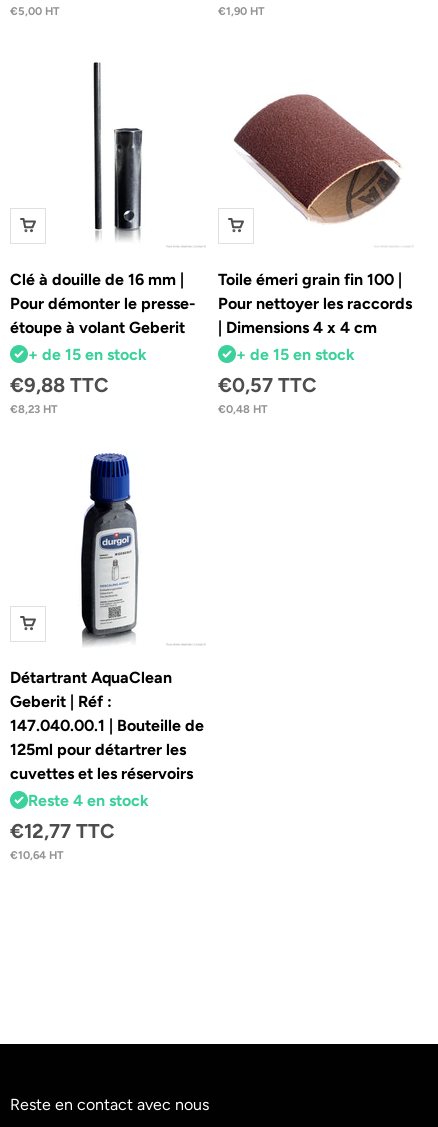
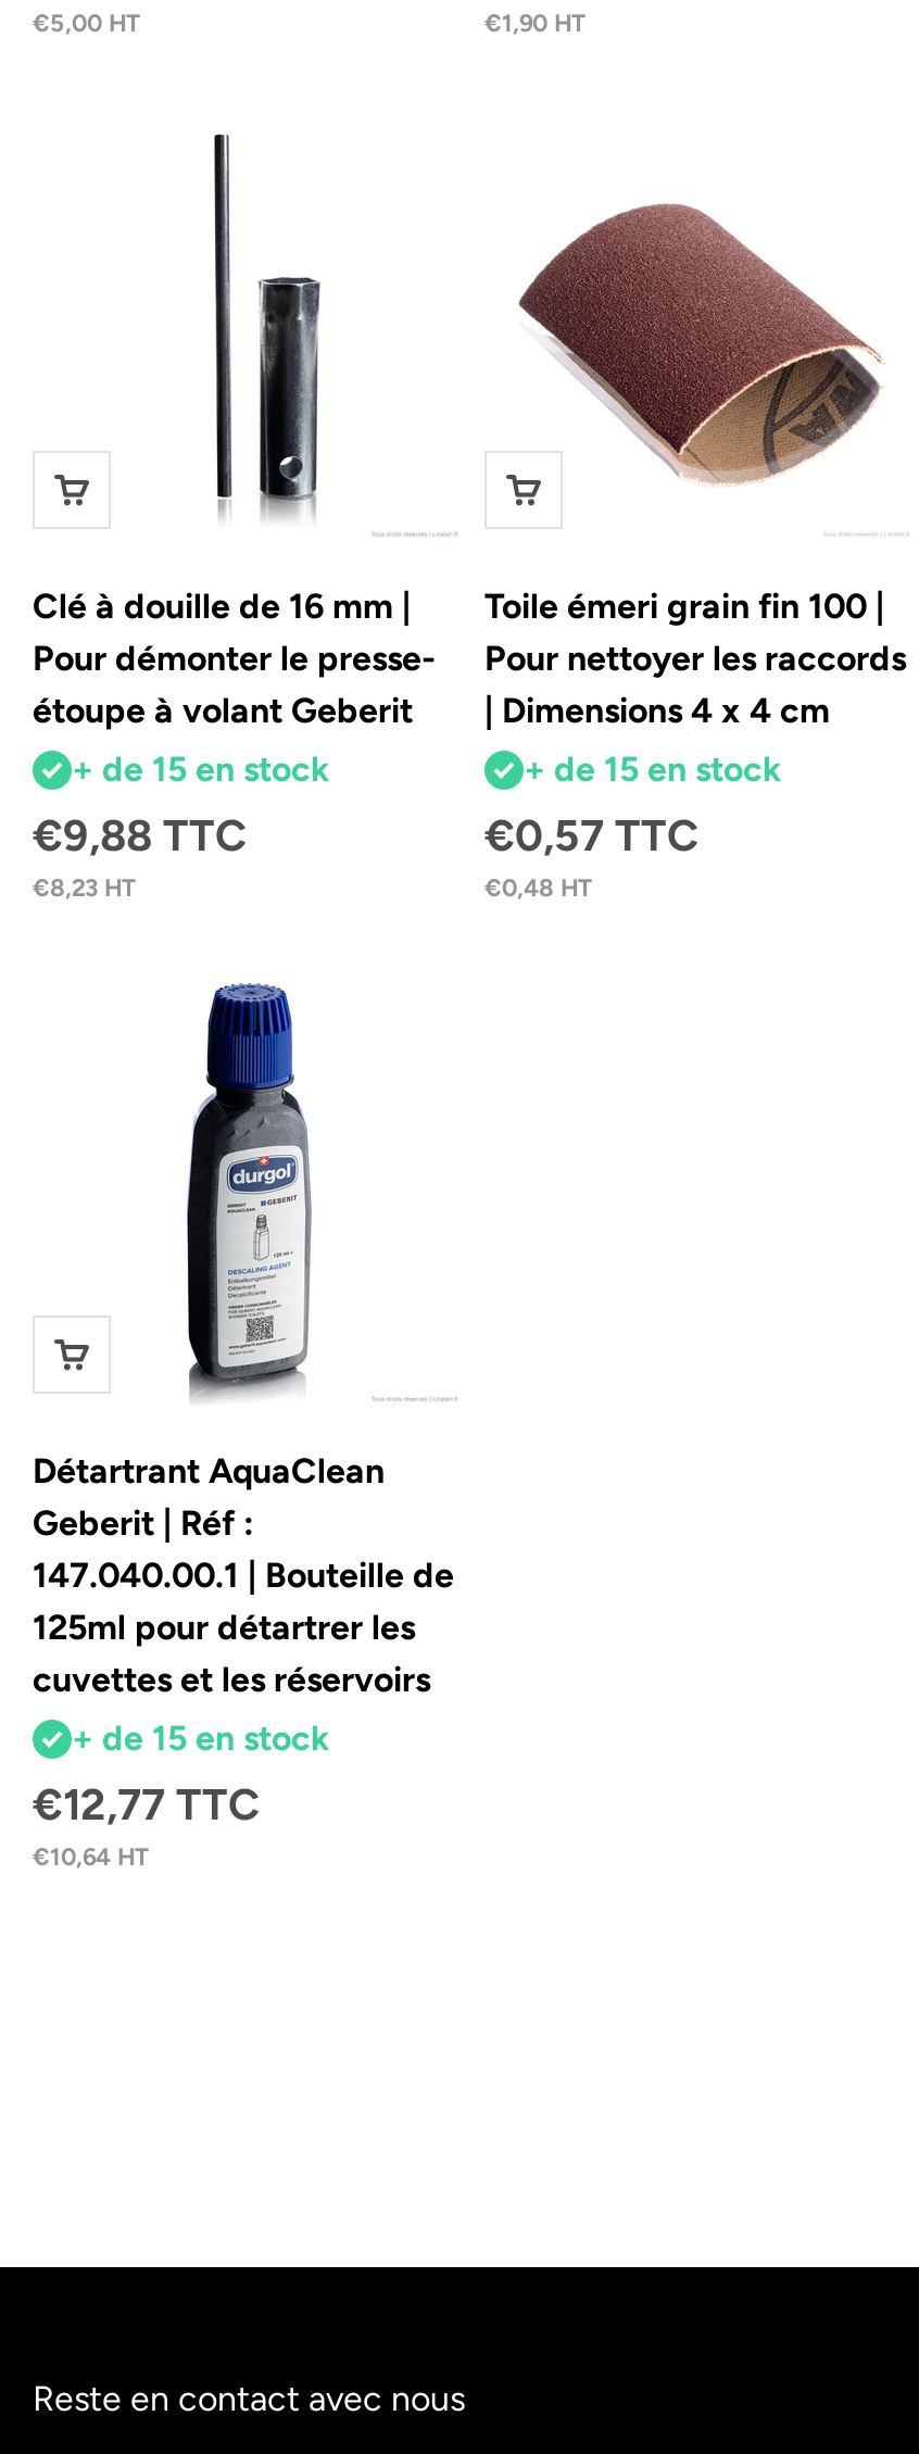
[28,791,149,810] Reste 4 en stock -> [72,1718,330,1759] + de 15 en stock

